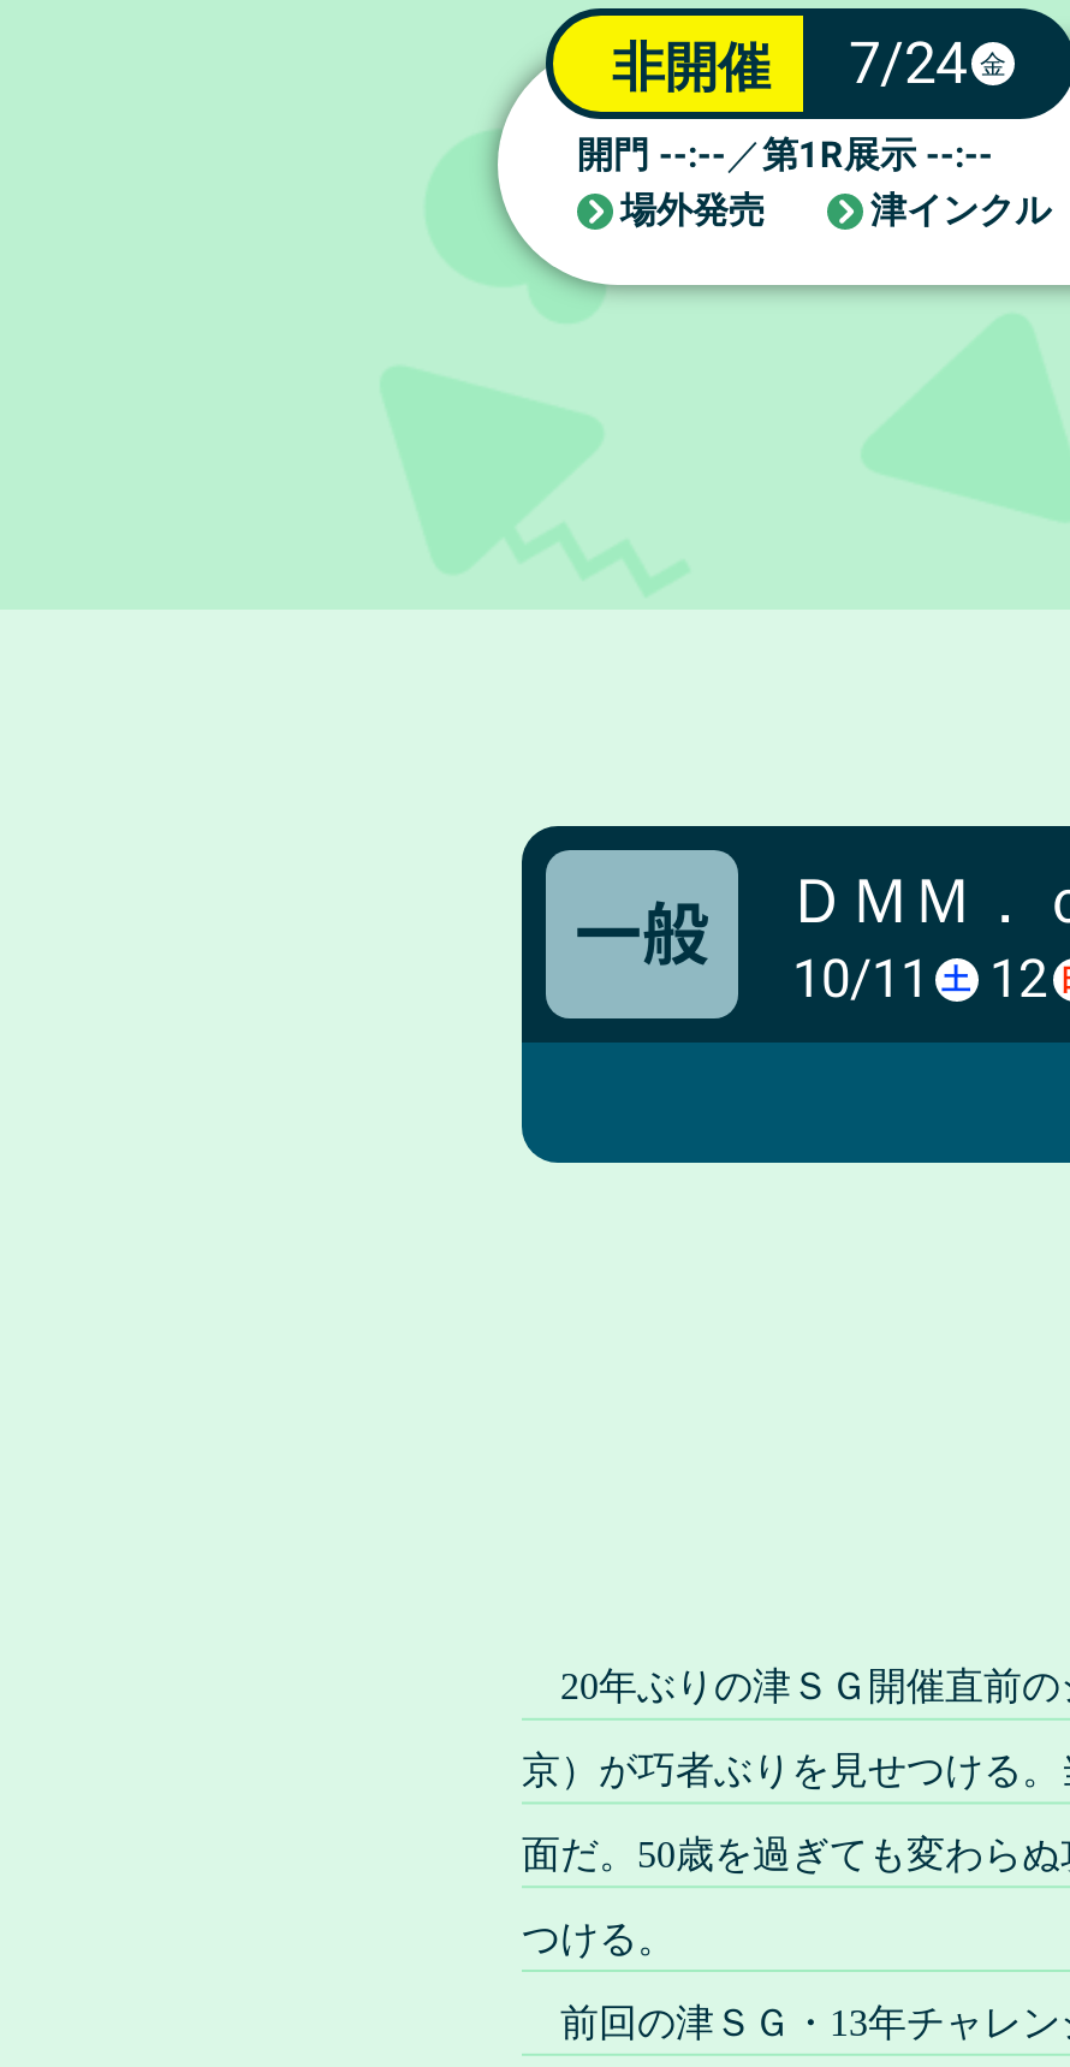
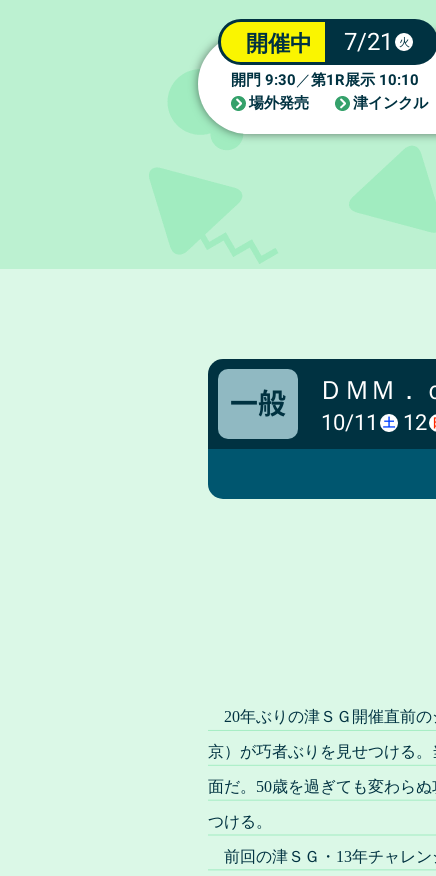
[612,30,1006,97] 非開催 | 7/24 金 -> [245,28,409,56] 開催中 | 7/21 火
[577,133,993,177] 開門--:--／第1R展示--:-- -> [231,71,419,89] 開門9:30／第1R展示10:10

